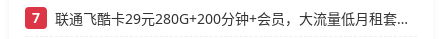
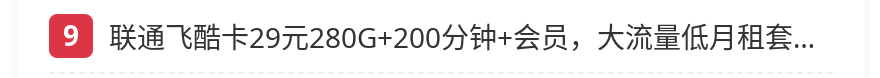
[32,8,40,27] 7 -> [63,17,79,55] 9

